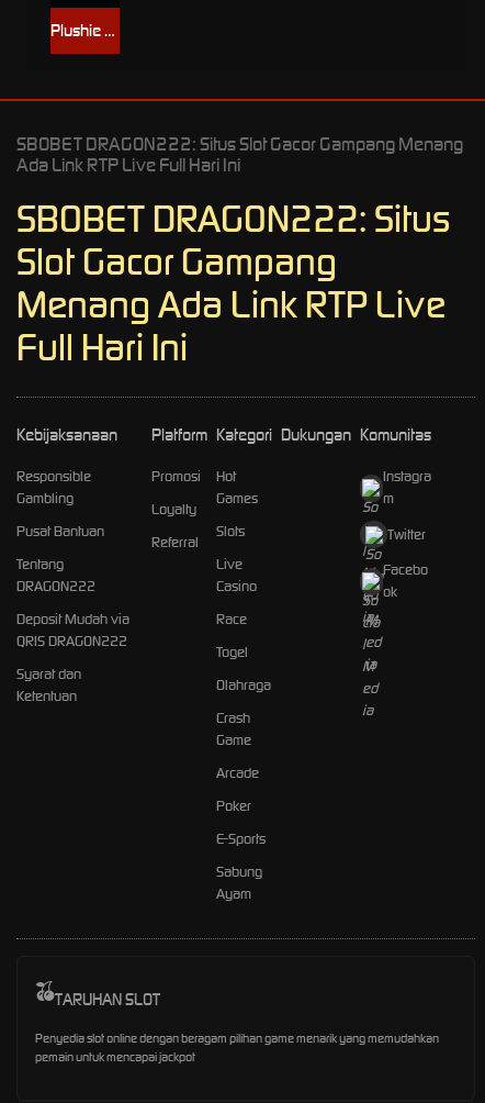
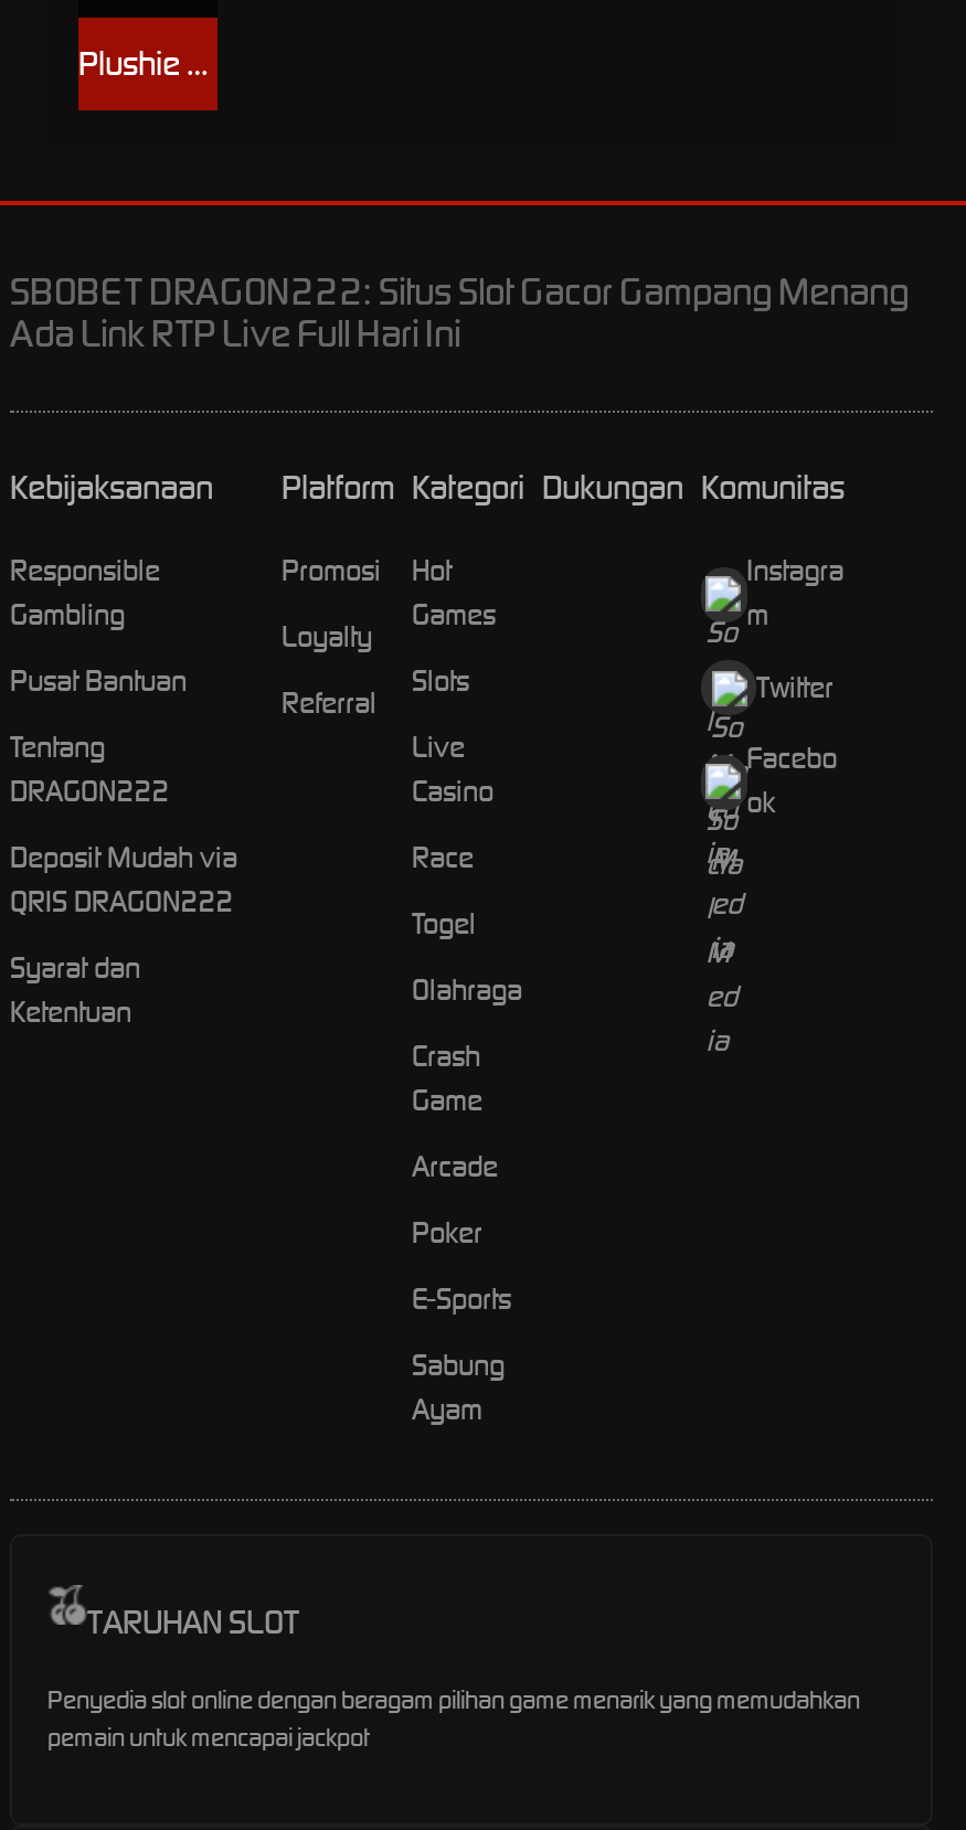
[16,196,450,370] SBOBET DRAGON222: Situs | Slot Gacor Gampang | Menang Ada Link RTP Live | Full Hari Ini -> none

